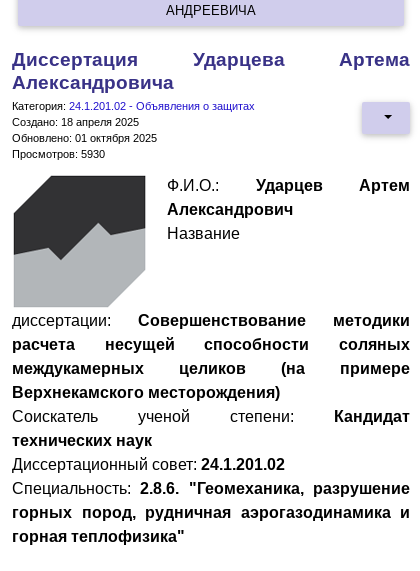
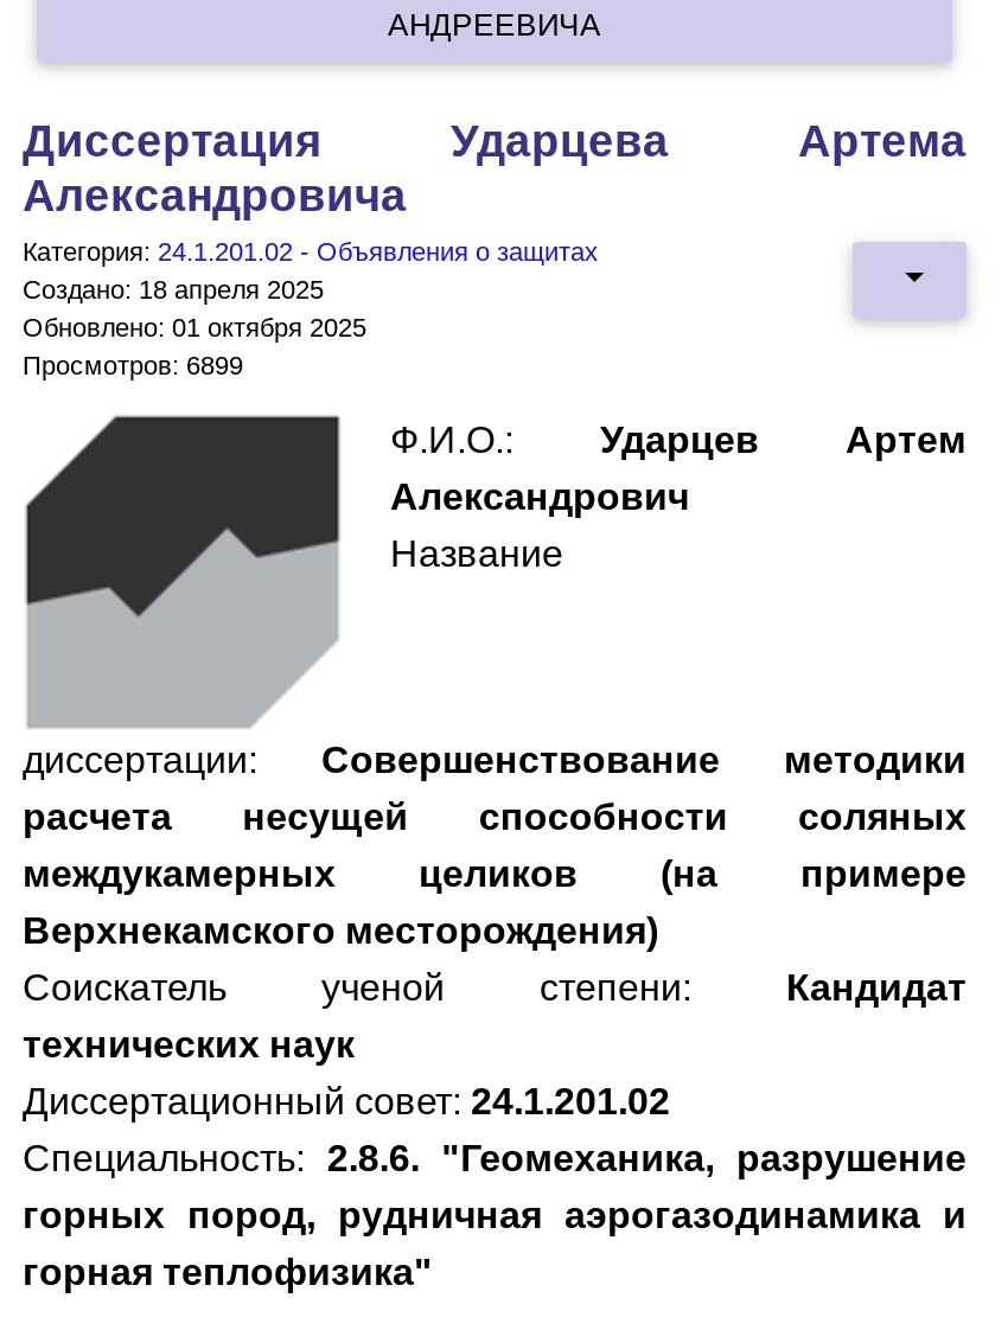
[12,148,105,160] Просмотров: 5930 -> [23,351,243,380] Просмотров: 6899

